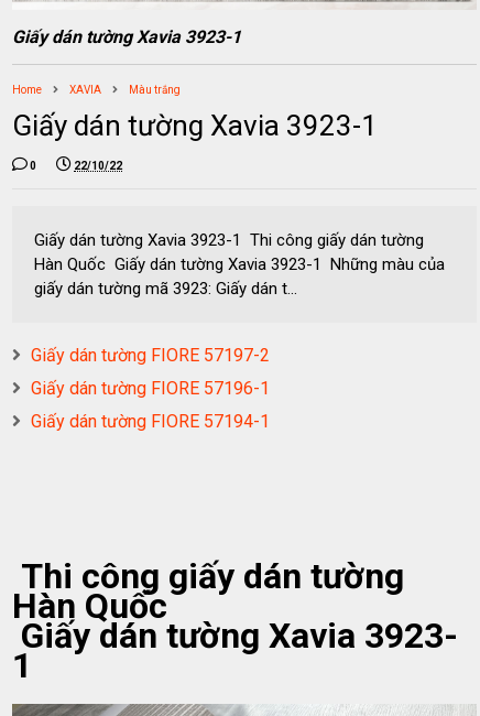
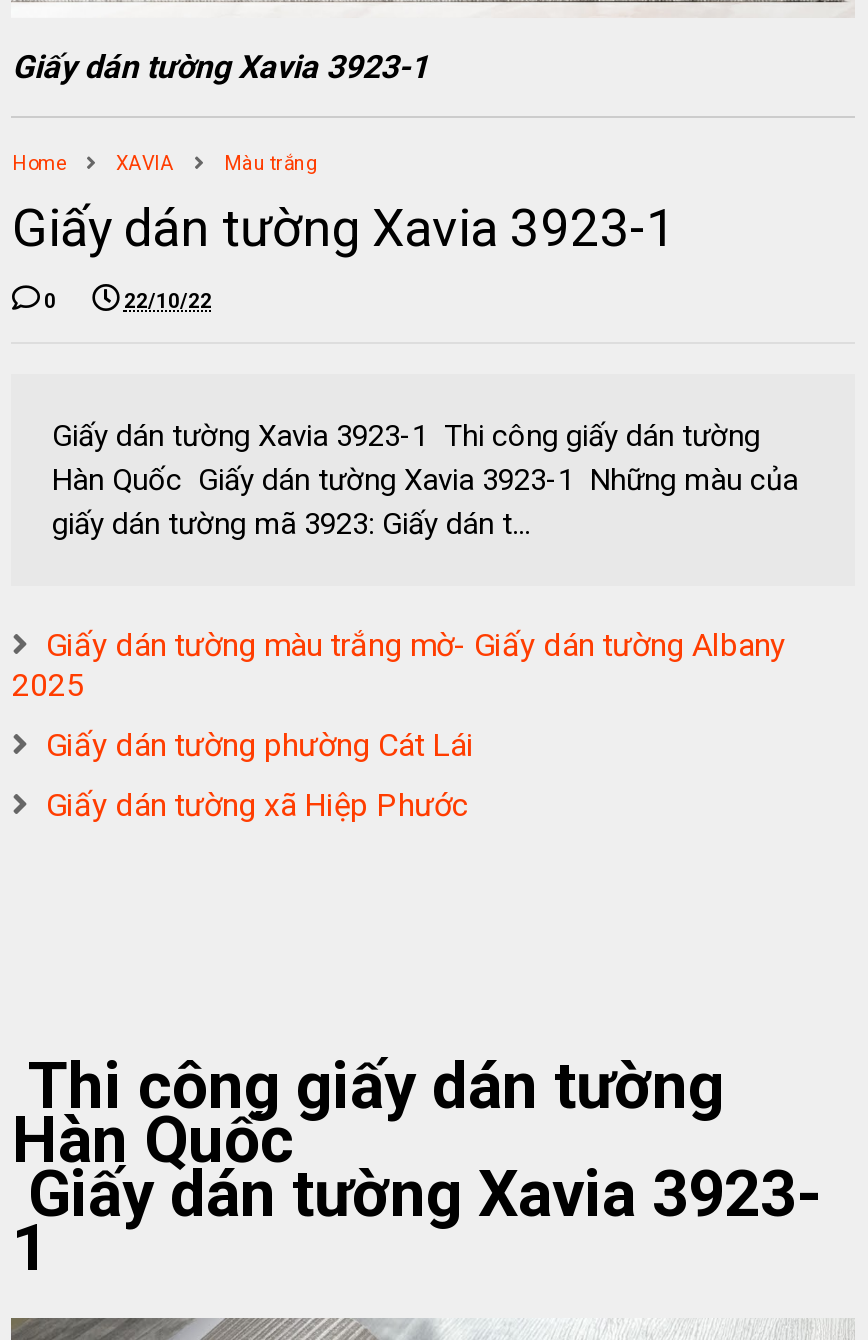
[31,345,270,366] Giấy dán tường FIORE 57197-2 -> [12,626,786,704] Giấy dán tường màu trắng mờ- Giấy dán tường Albany | 2025
[31,378,270,399] Giấy dán tường FIORE 57196-1 -> [46,726,474,764] Giấy dán tường phường Cát Lái
[31,411,270,432] Giấy dán tường FIORE 57194-1 -> [46,786,468,824] Giấy dán tường xã Hiệp Phước

